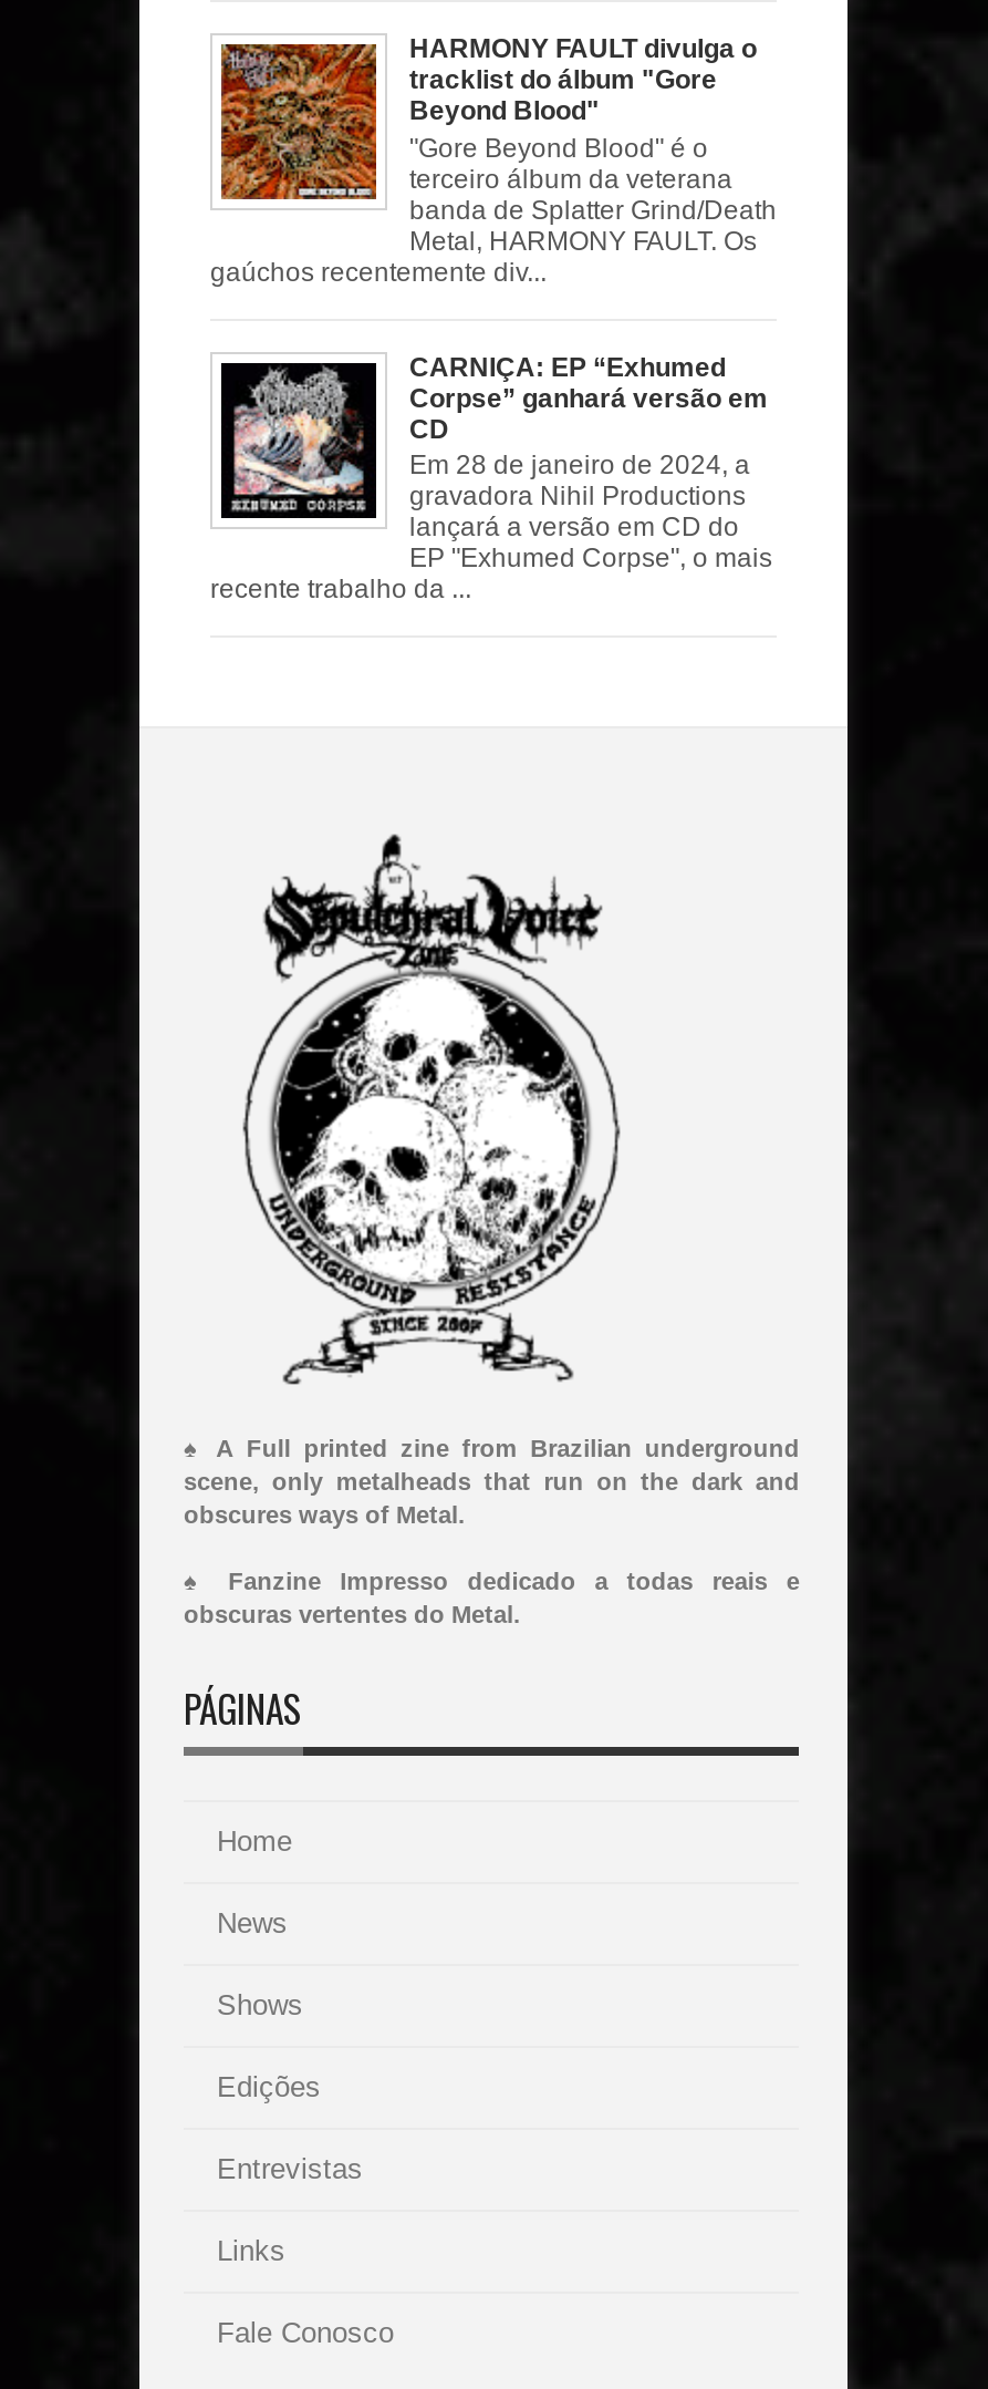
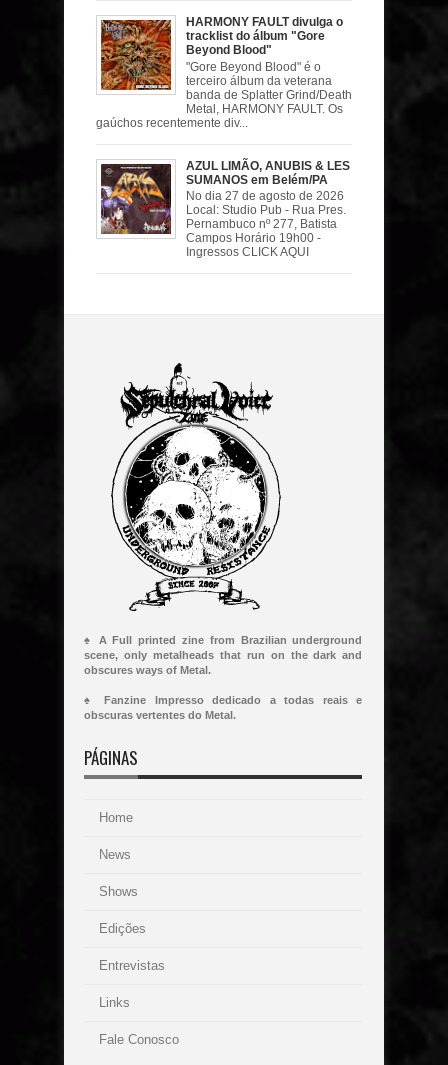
[210,352,772,605] [image] | CARNIÇA: EP “Exhumed | Corpse” ganhará versão em | CD | Em 28 de janeiro de 2024, a | gravadora Nihil Productions | lançará a versão em CD do | EP "Exhumed Corpse", o mais | recente trabalho da ... -> [100,159,350,259] [image] | AZUL LIMÃO, ANUBIS & LES | SUMANOS em Belém/PA | No dia 27 de agosto de 2026 | Local: Studio Pub - Rua Pres. | Pernambuco nº 277, Batista | Campos Horário 19h00 - | Ingressos CLICK AQUI

